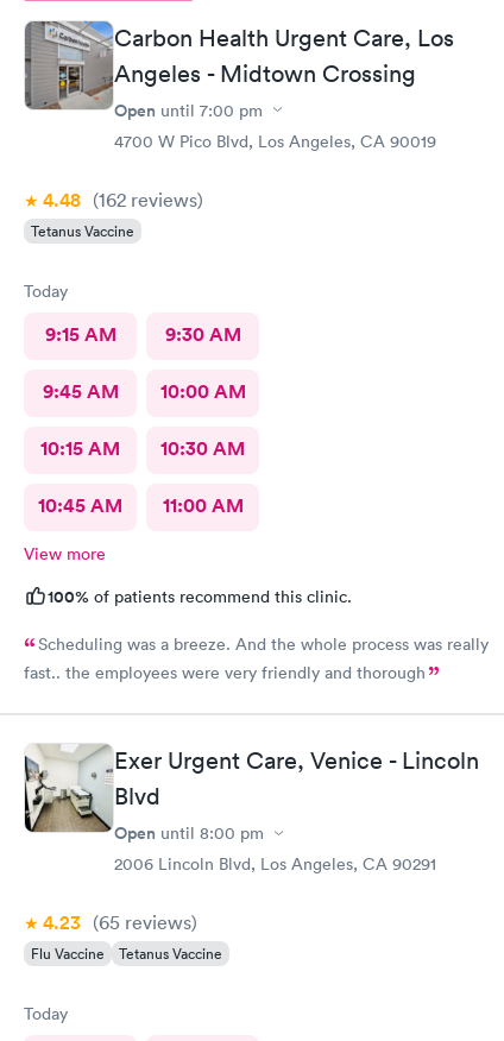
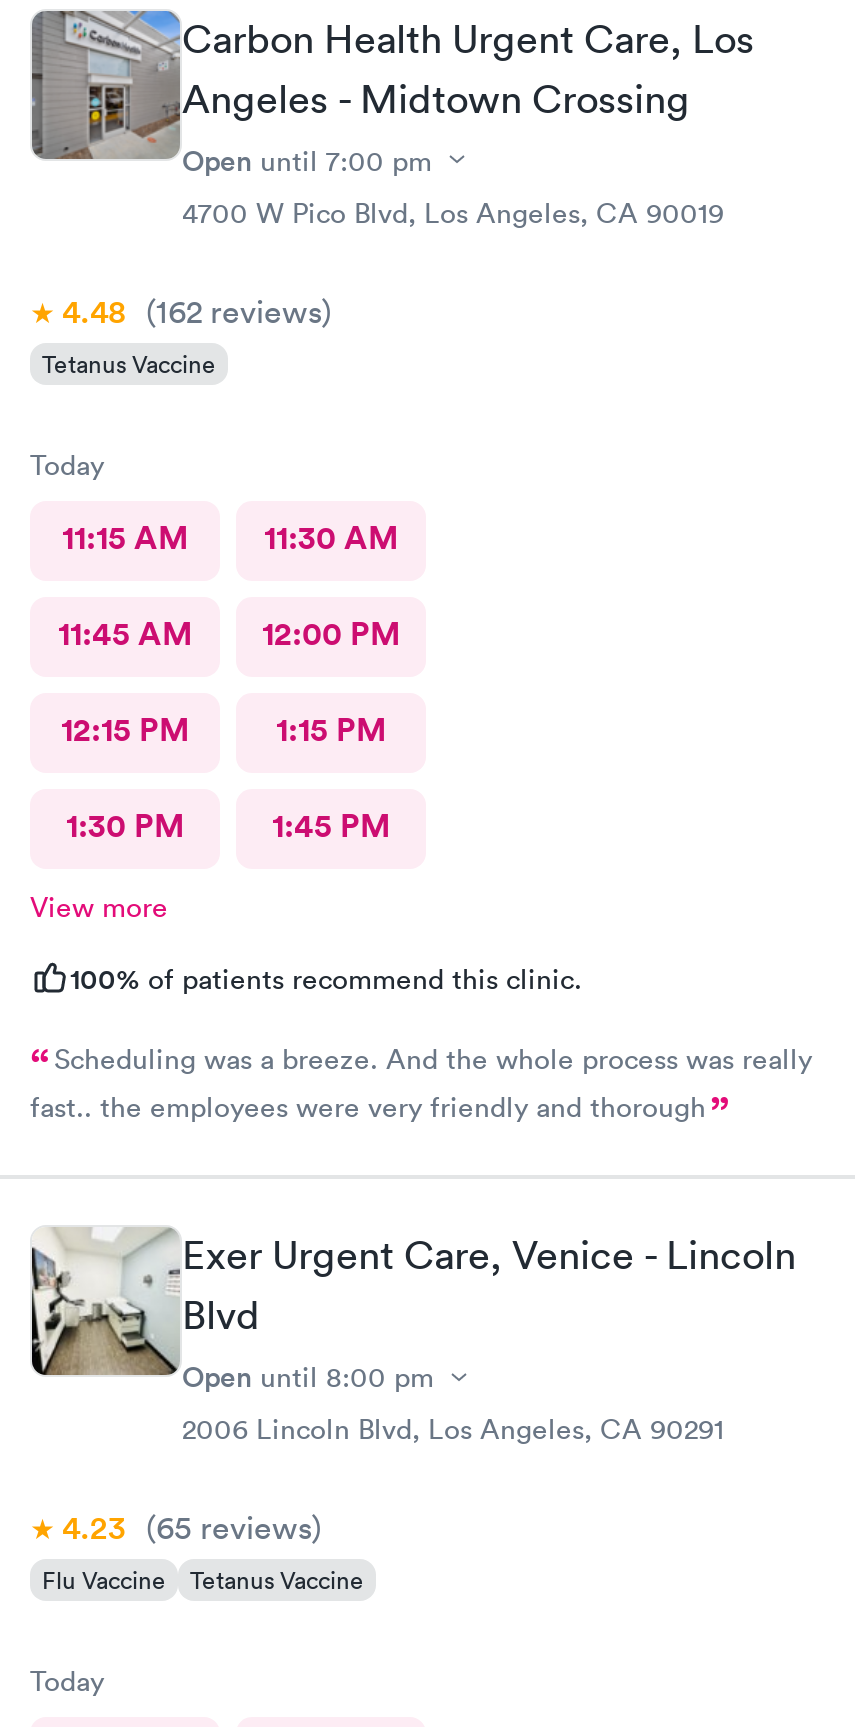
[45,321,241,346] 9:15 AM | 9:30 AM -> [62,516,398,558] 11:15 AM | 11:30 AM
[42,378,245,403] 9:45 AM | 10:00 AM -> [58,612,400,654] 11:45 AM | 12:00 PM
[40,436,245,460] 10:15 AM | 10:30 AM -> [61,708,386,750] 12:15 PM | 1:15 PM
[38,493,243,518] 10:45 AM | 11:00 AM -> [66,804,390,846] 1:30 PM | 1:45 PM

